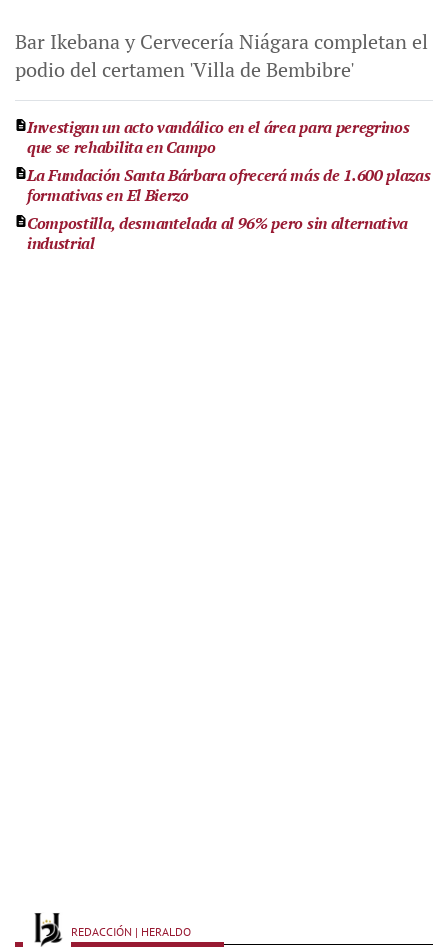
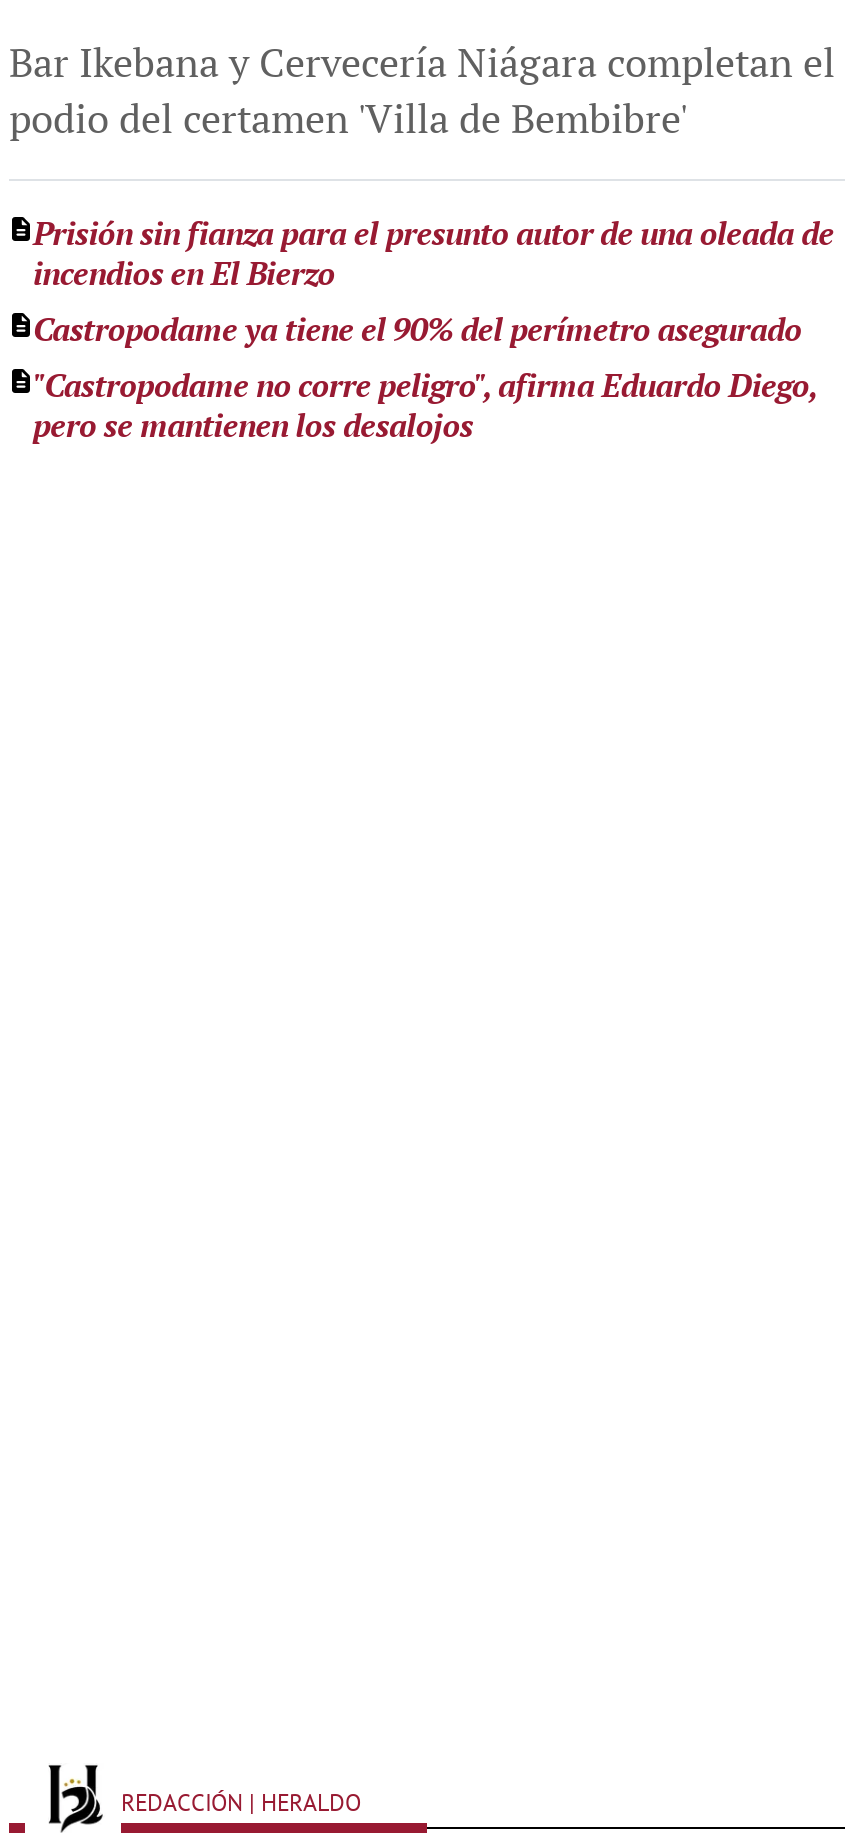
[27,116,430,254] Investigan un acto vandálico en el área para peregrinos | que se rehabilita en Campo | La Fundación Santa Bárbara ofrecerá más de 1.600 plazas | formativas en El Bierzo | Compostilla, desmantelada al 96% pero sin alternativa | industrial -> [33,211,834,447] Prisión sin fianza para el presunto autor de una oleada de | incendios en El Bierzo | Castropodame ya tiene el 90% del perímetro asegurado | "Castropodame no corre peligro", afirma Eduardo Diego, | pero se mantienen los desalojos

